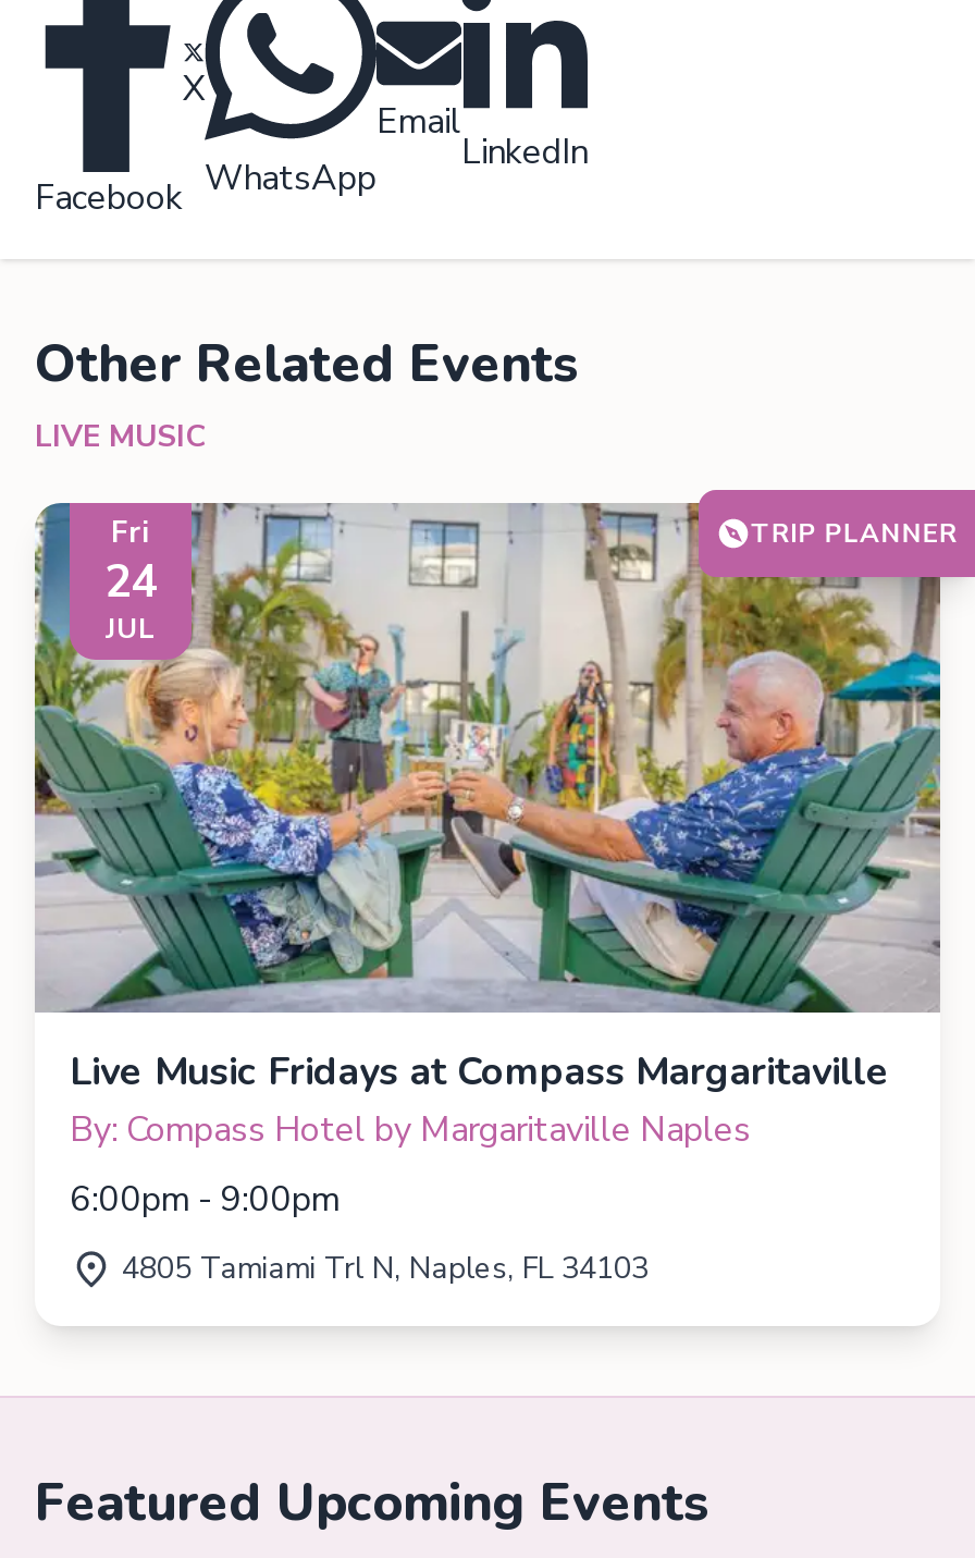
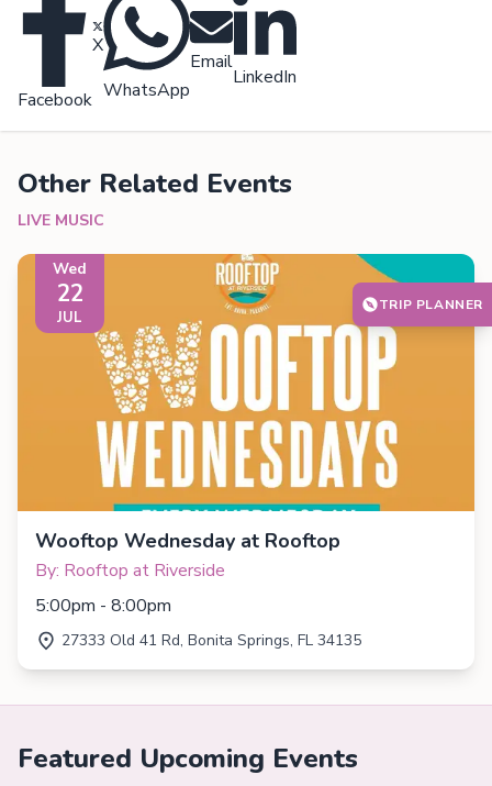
[33,488,942,1015] [image] | Fri | 24 -> [16,253,476,512] [image] | Wed | 22
moved [750,516,958,551] -> [379,295,483,313]: TRIP PLANNER
[70,1045,890,1154] Live Music Fridays at Compass Margaritaville | By: Compass Hotel by Margaritaville Naples -> [35,527,340,582] Wooftop Wednesday at Rooftop | By: Rooftop at Riverside
[70,1175,340,1223] 6:00pm - 9:00pm -> [35,593,171,618] 5:00pm - 8:00pm
[113,1247,649,1289] 4805 Tamiami Trl N, Naples, FL 34103 -> [57,630,361,651] 27333 Old 41 Rd, Bonita Springs, FL 34135

